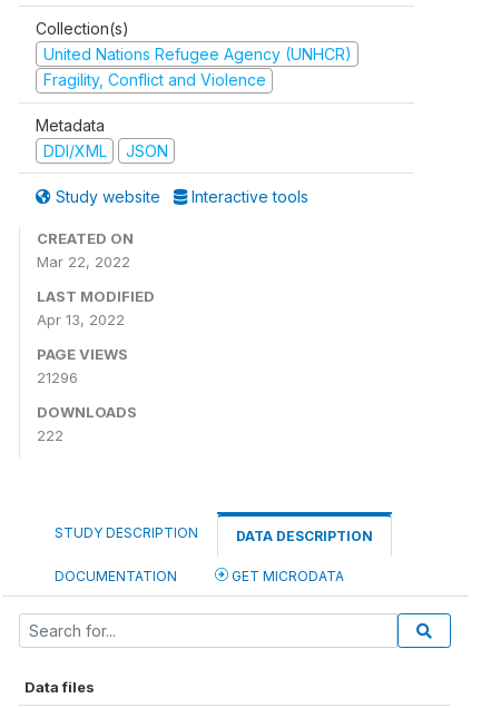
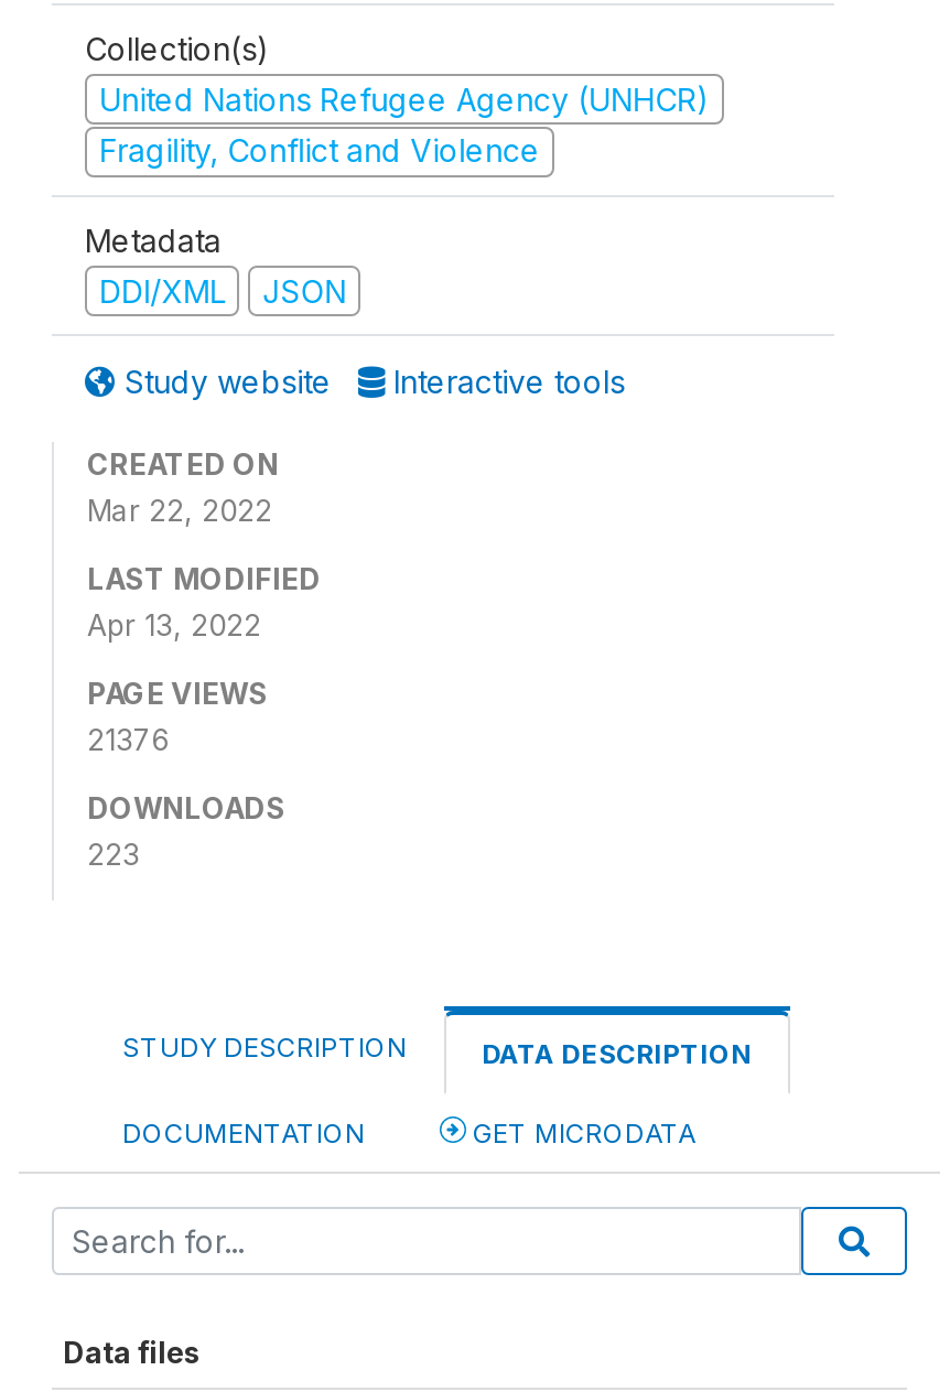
[37,369,78,387] 21296 -> [87,723,169,758] 21376
[37,427,63,445] 222 -> [87,838,140,873] 223

